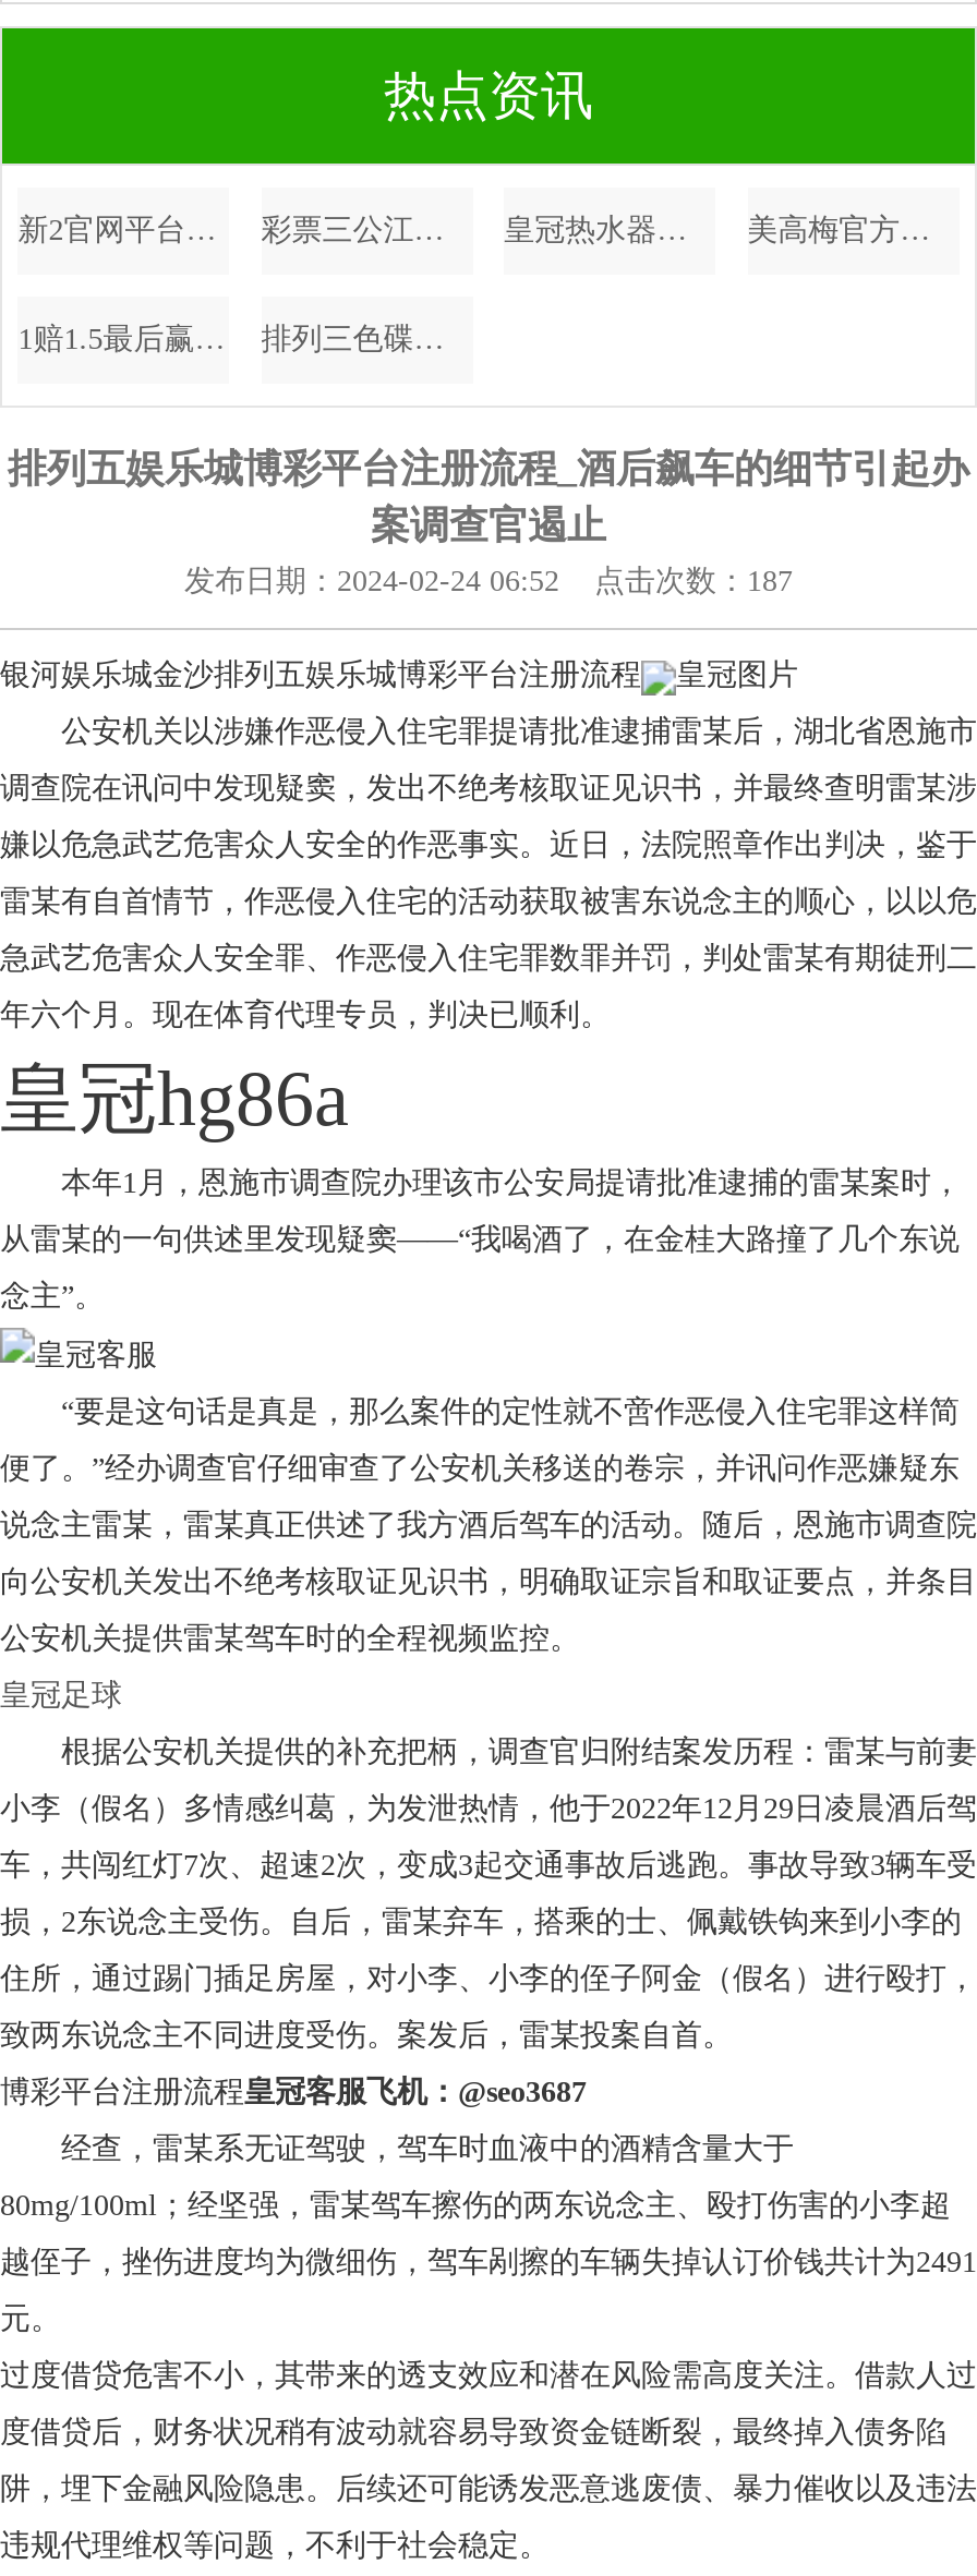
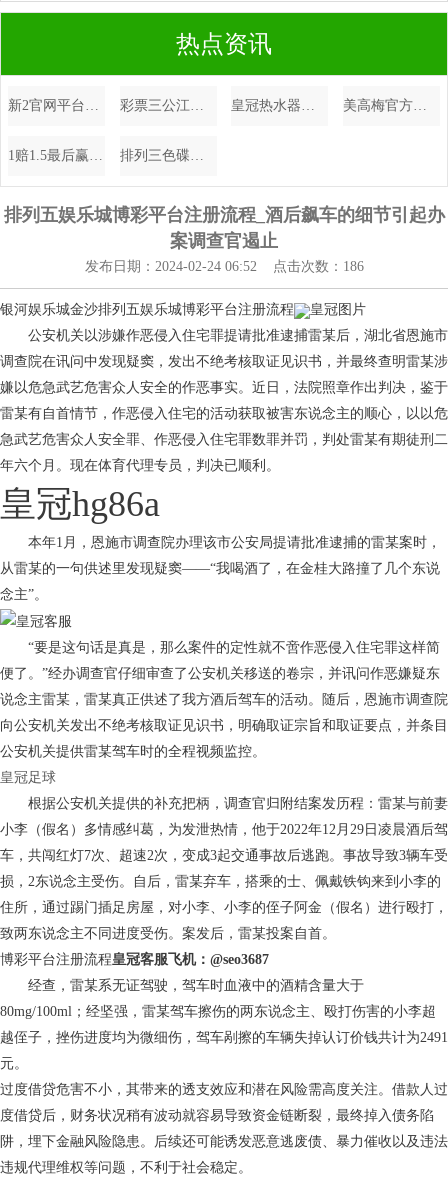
[184,565,793,597] 发布日期：2024-02-24 06:52 点击次数：187 -> [84,259,363,274] 发布日期：2024-02-24 06:52 点击次数：186

